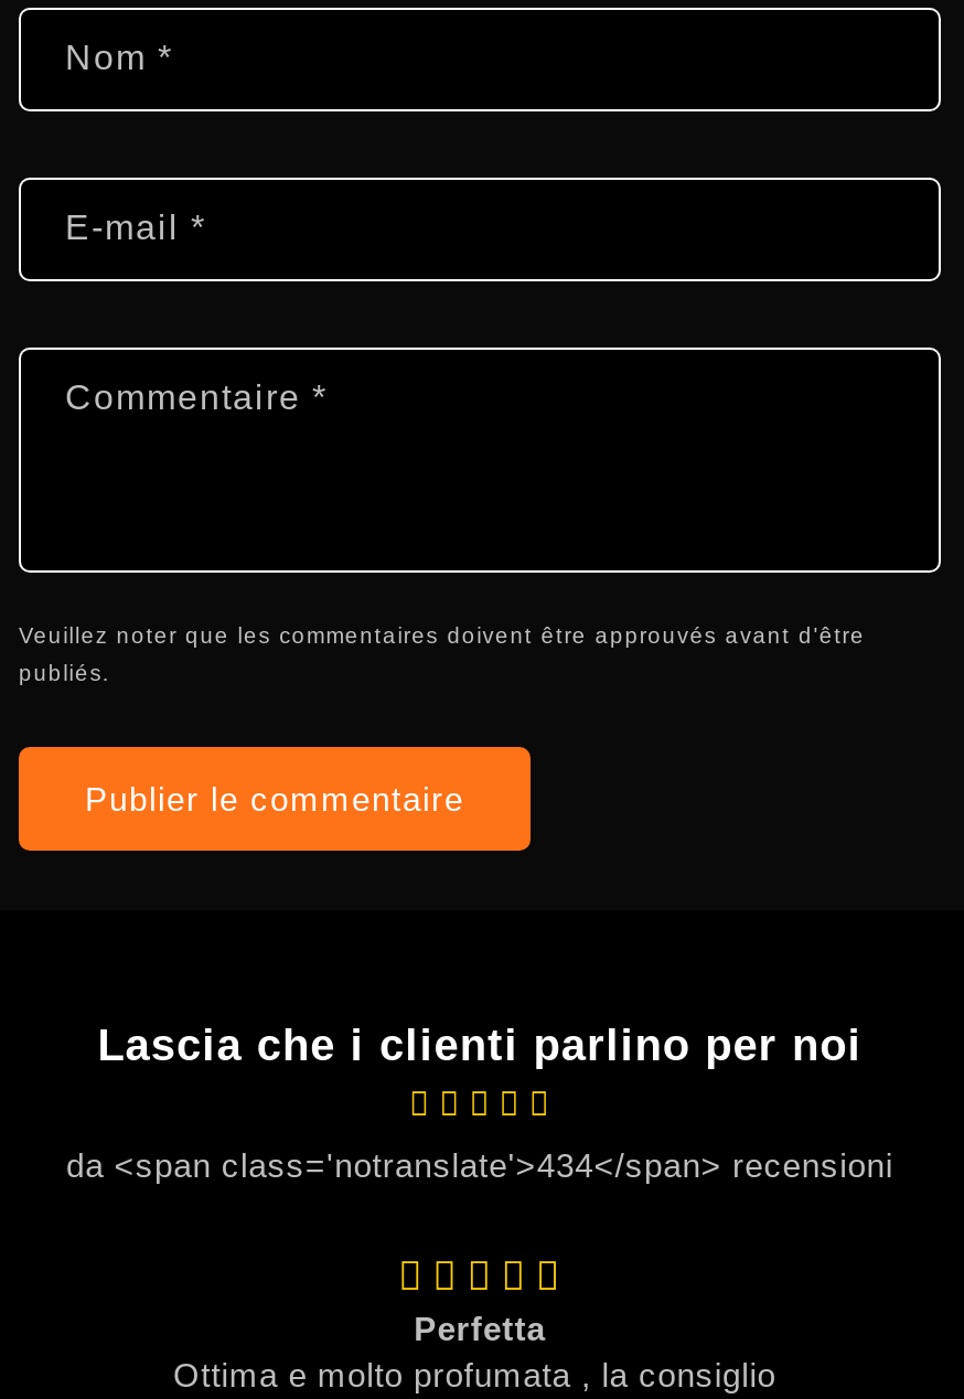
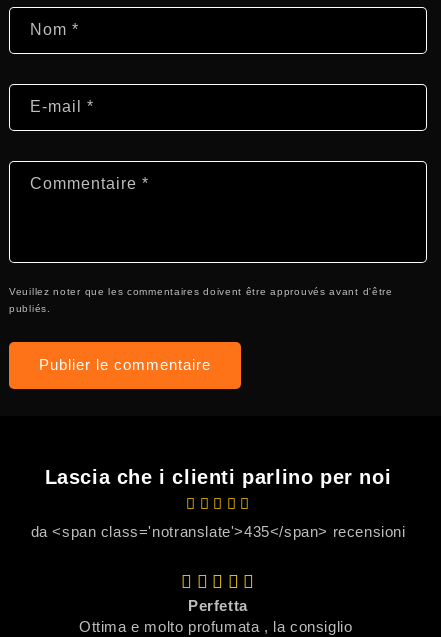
[66,1147,893,1184] da <span class='notranslate'>434</span> recensioni -> [30,523,405,540] da <span class='notranslate'>435</span> recensioni

